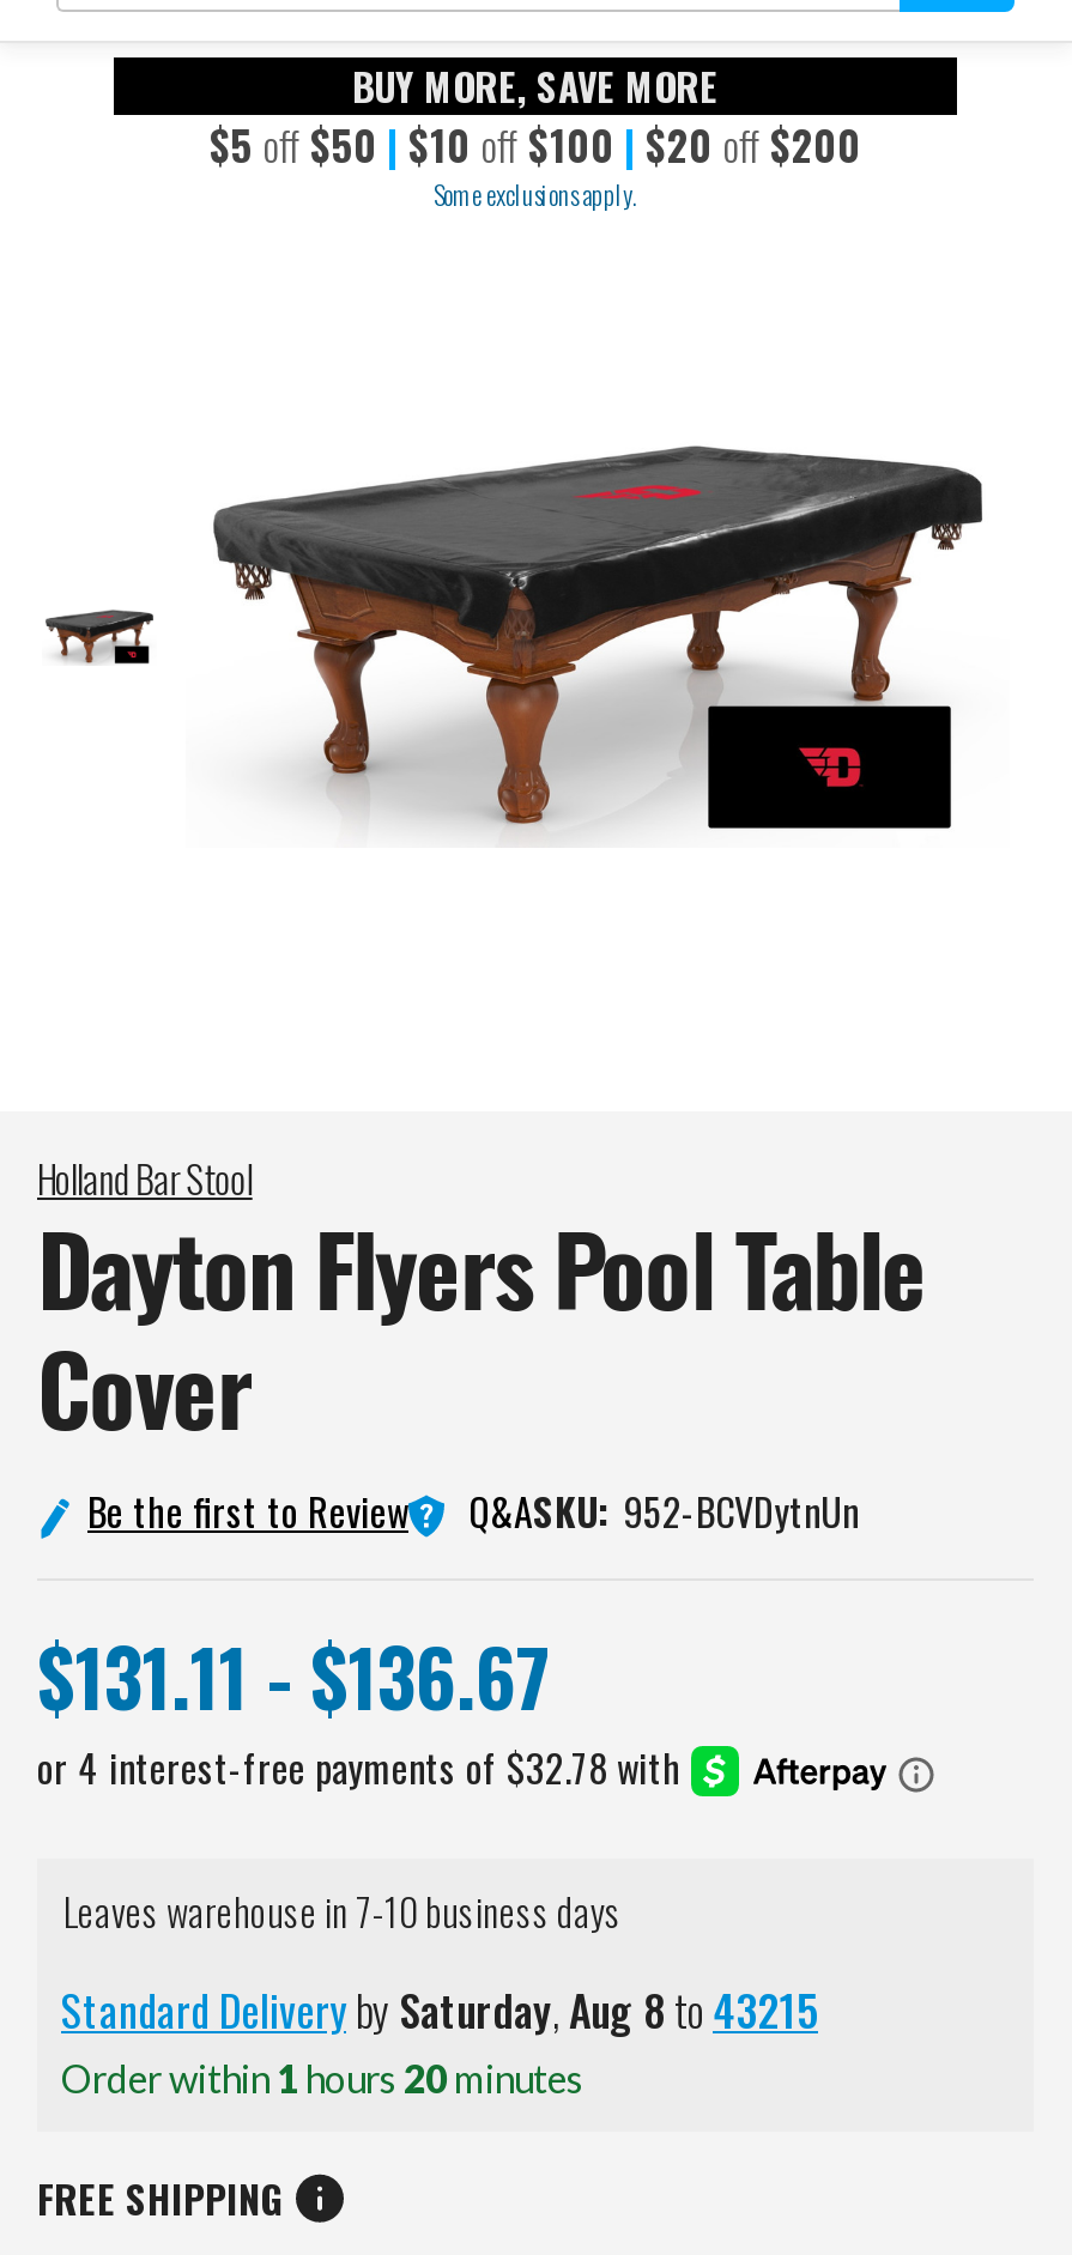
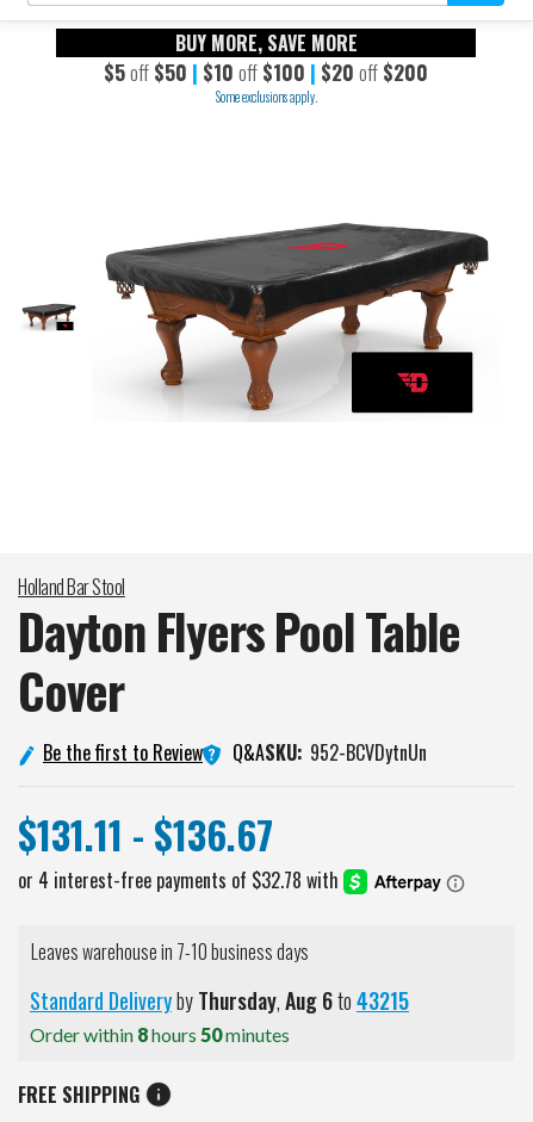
[61,1979,818,2041] Standard Delivery by Saturday, Aug 8 to 43215 -> [30,985,409,1016] Standard Delivery by Thursday, Aug 6 to 43215
[61,2055,583,2101] Order within 1 hours 20 minutes -> [30,1023,290,1046] Order within 8 hours 50 minutes

